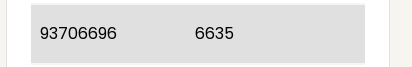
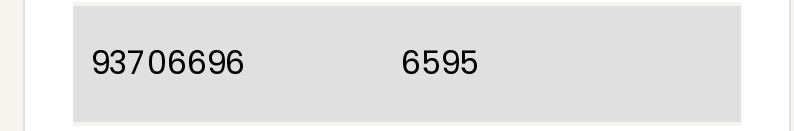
[195,22,234,45] 6635 -> [401,40,479,86] 6595

